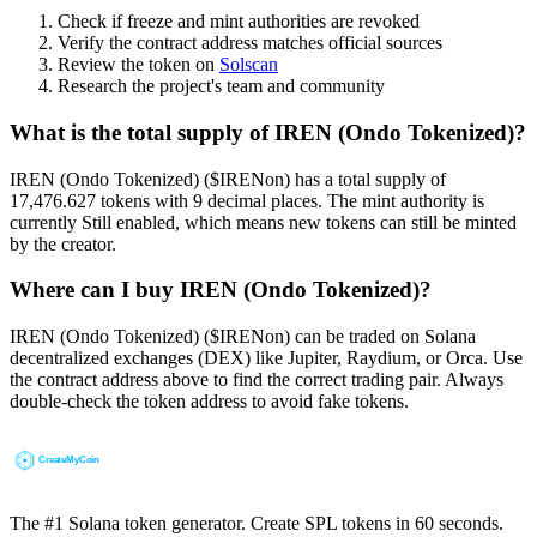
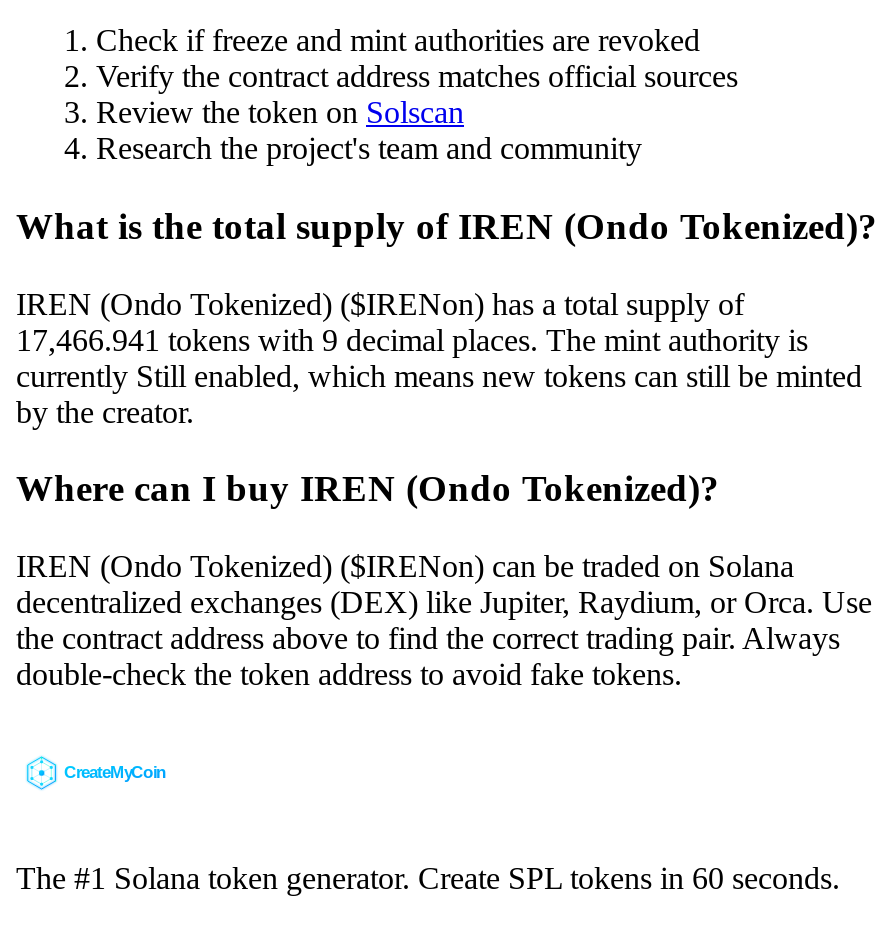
[10,190,484,210] 17,476.627 tokens with 9 decimal places. The mint authority is -> [16,322,808,356] 17,466.941 tokens with 9 decimal places. The mint authority is

